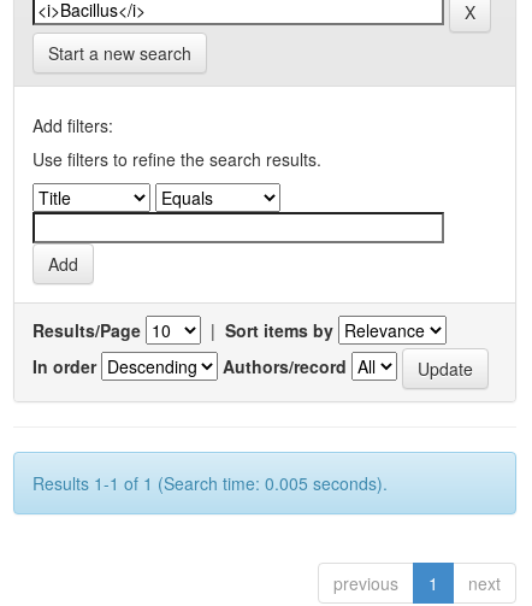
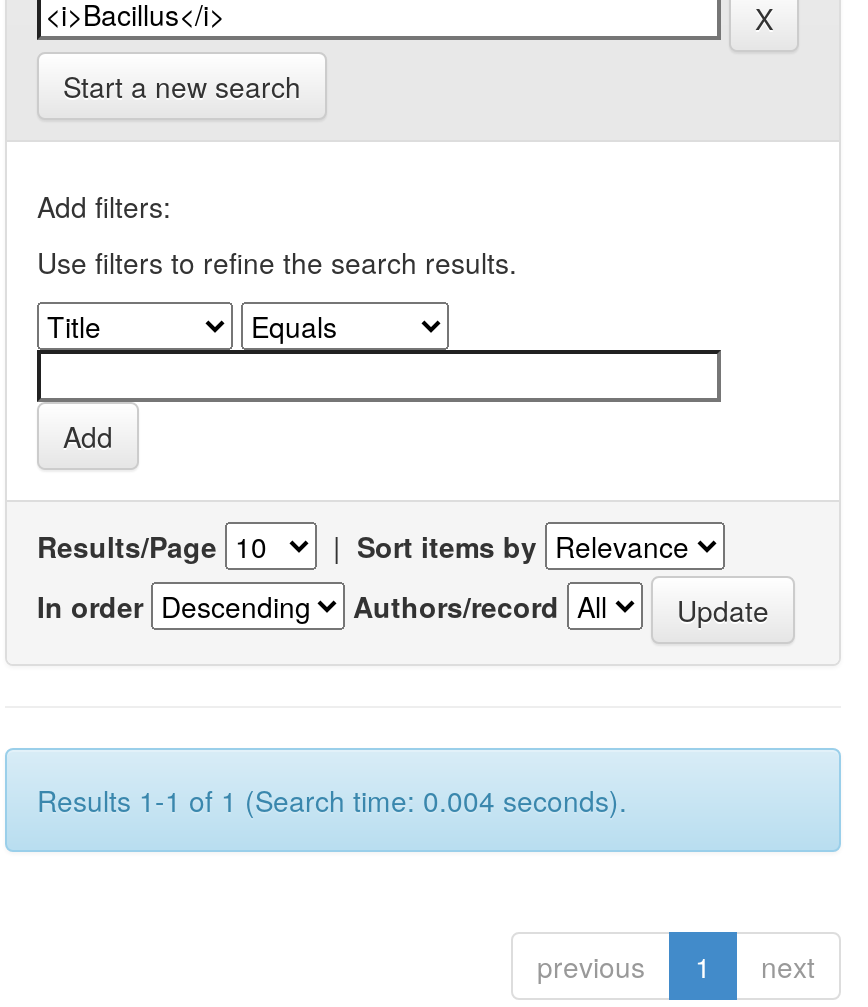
[32,471,388,495] Results 1-1 of 1 (Search time: 0.005 seconds). -> [37,780,627,820] Results 1-1 of 1 (Search time: 0.004 seconds).

